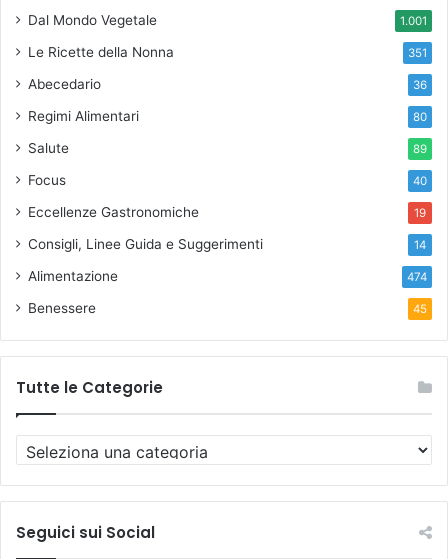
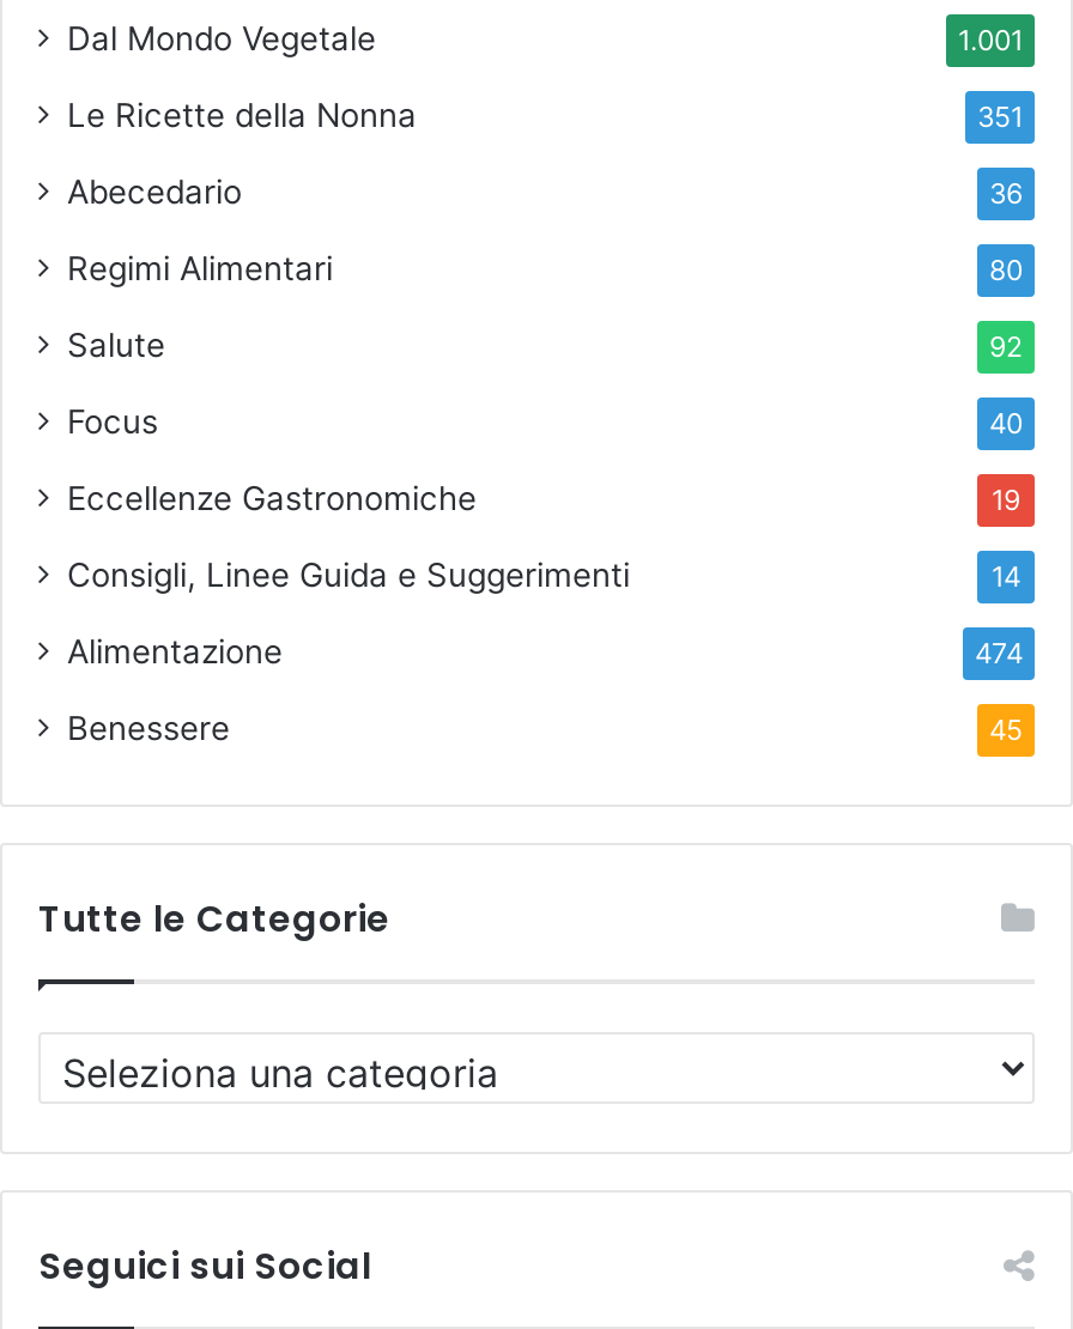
[413,142,427,156] 89 -> [989,330,1023,364] 92

